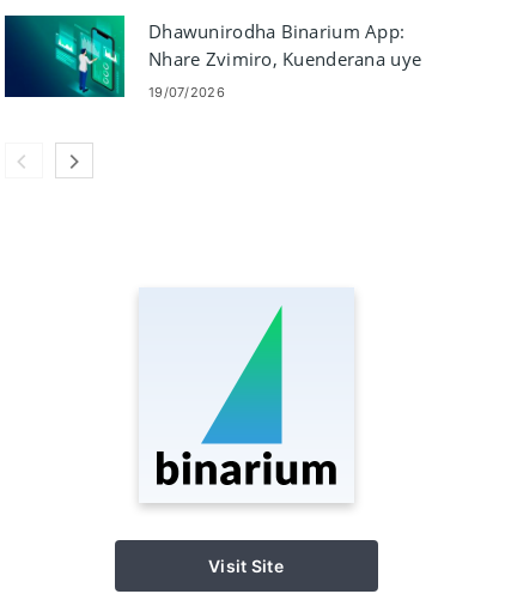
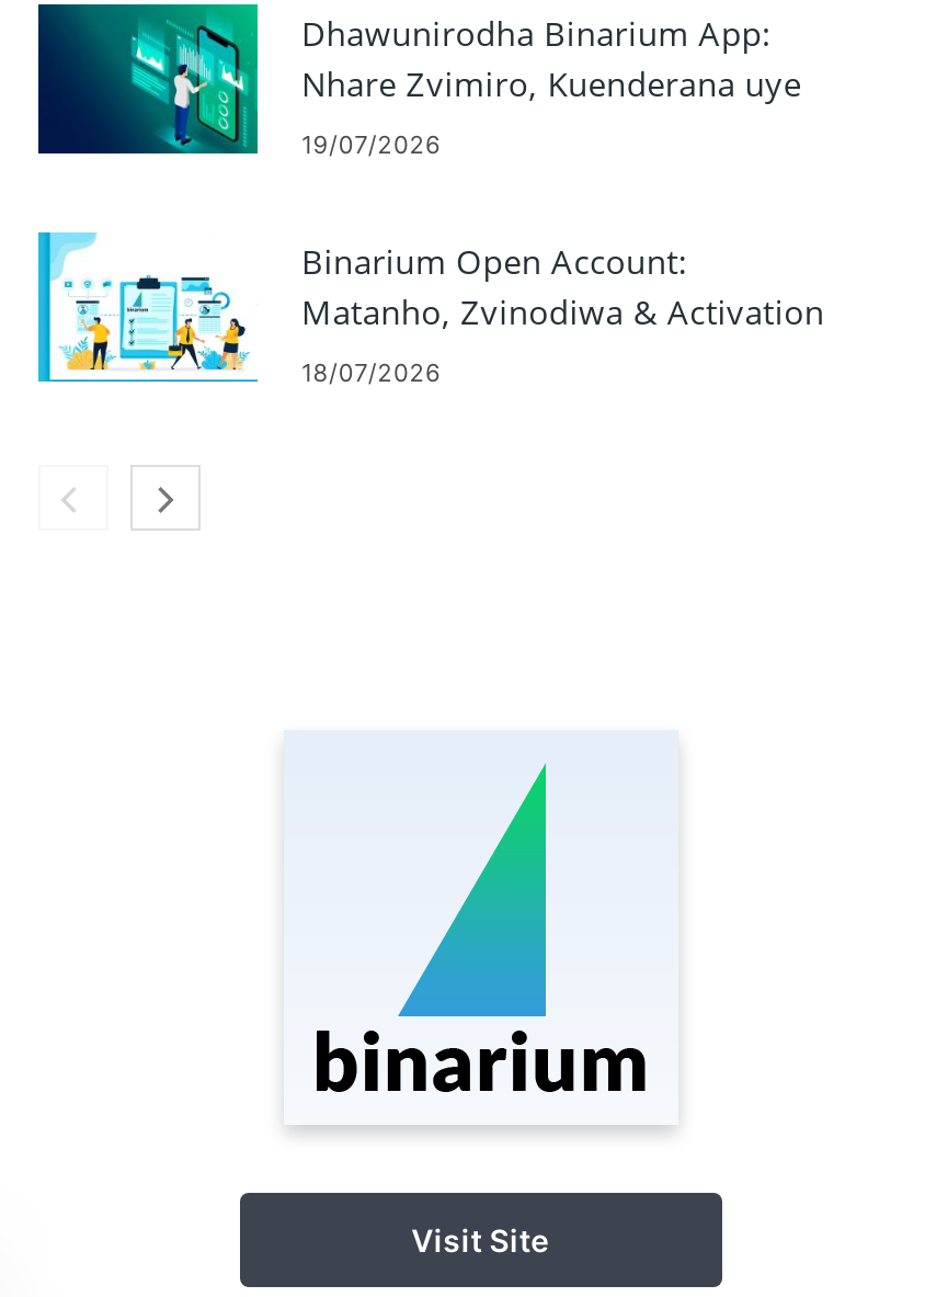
none -> [36,230,825,388] [image] | Binarium Open Account: | Matanho, Zvinodiwa & Activation | 18/07/2026

